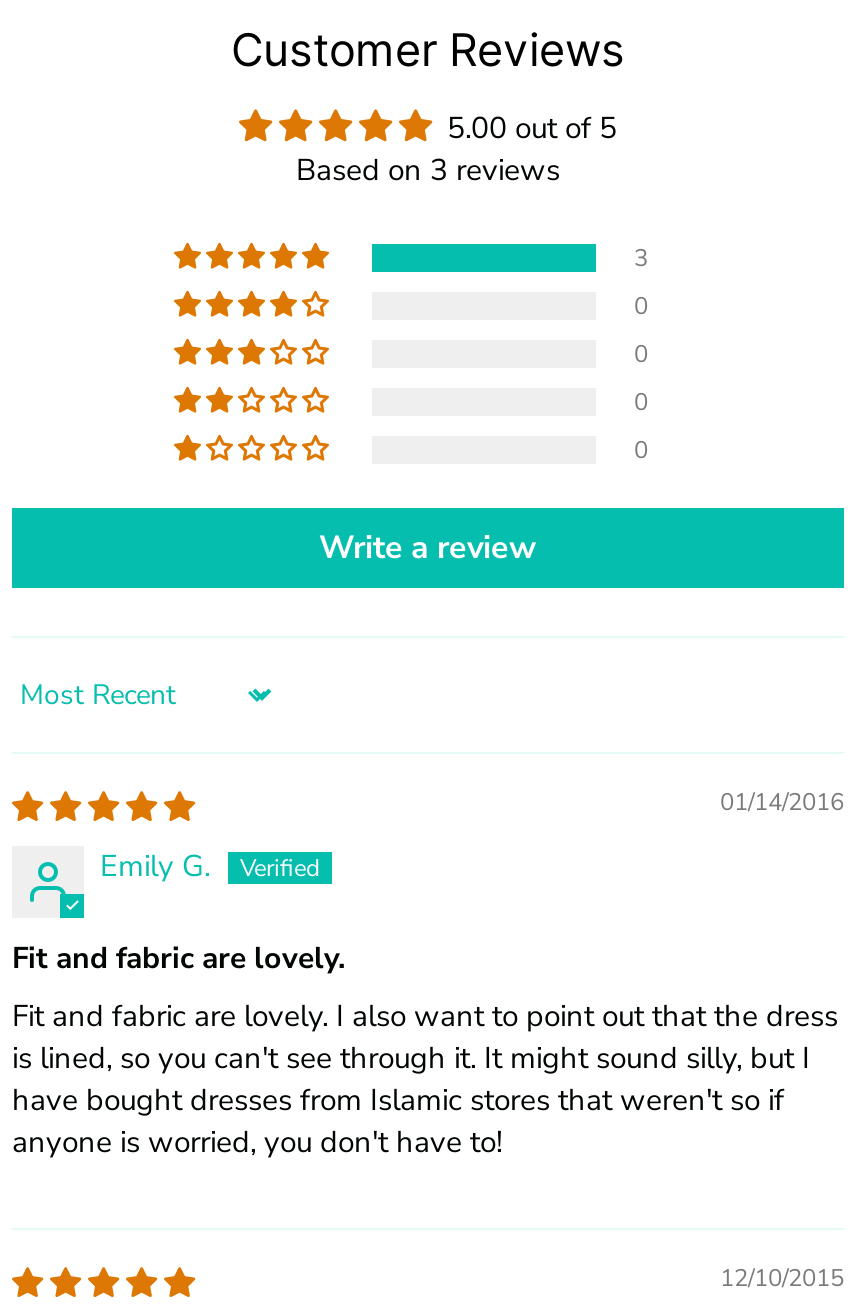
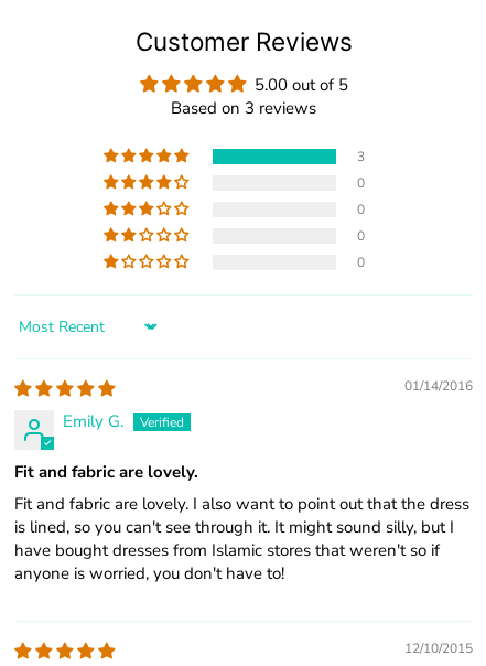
[319,527,537,571] Write a review -> none

